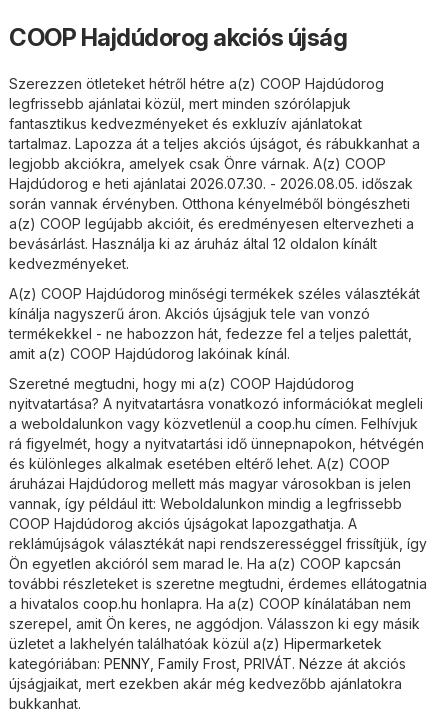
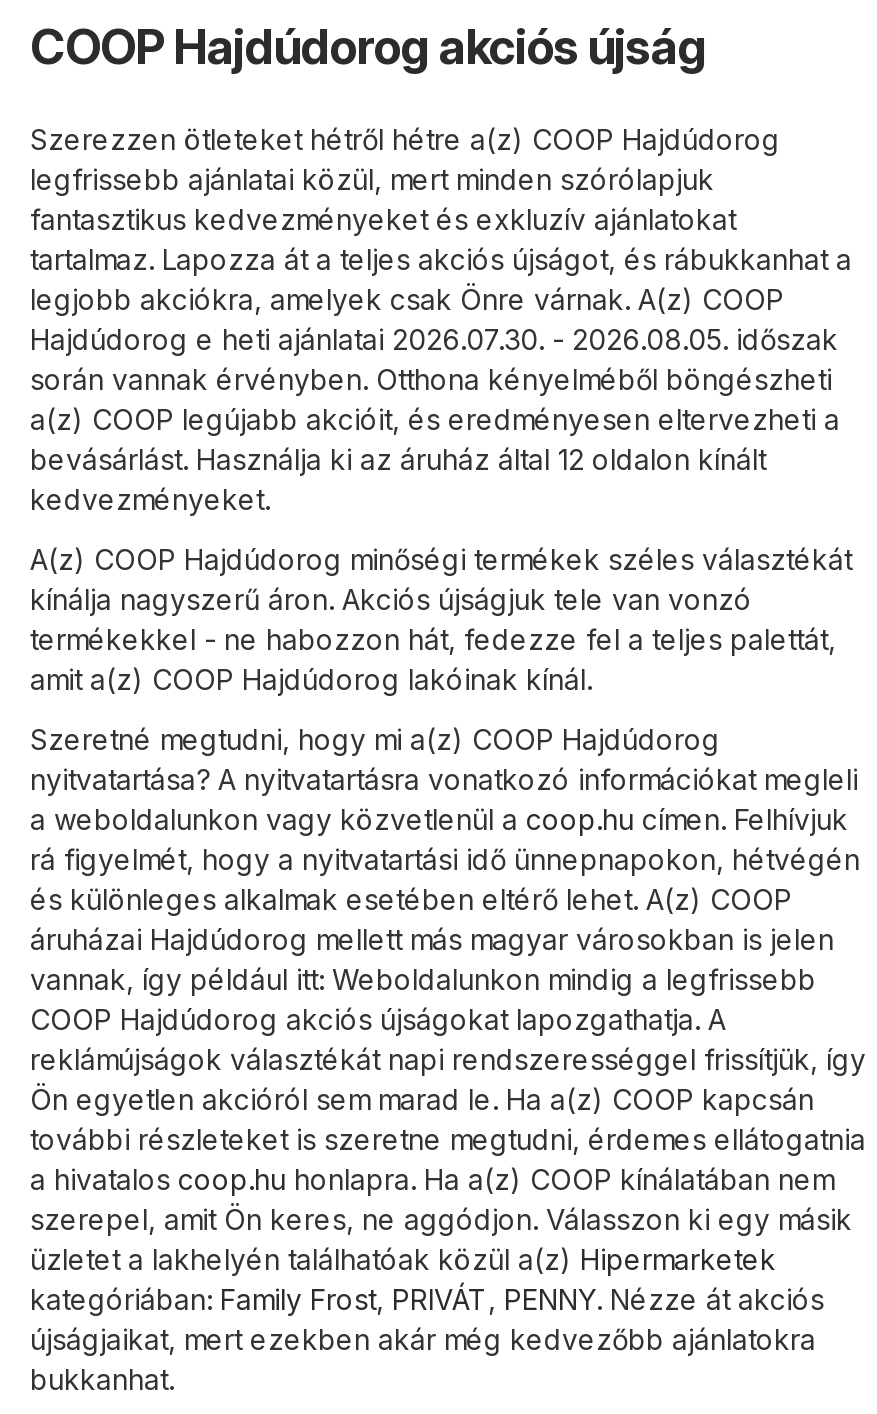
[9,655,406,672] kategóriában: PENNY, Family Frost, PRIVÁT. Nézze át akciós -> [30,1282,824,1316] kategóriában: Family Frost, PRIVÁT, PENNY. Nézze át akciós

